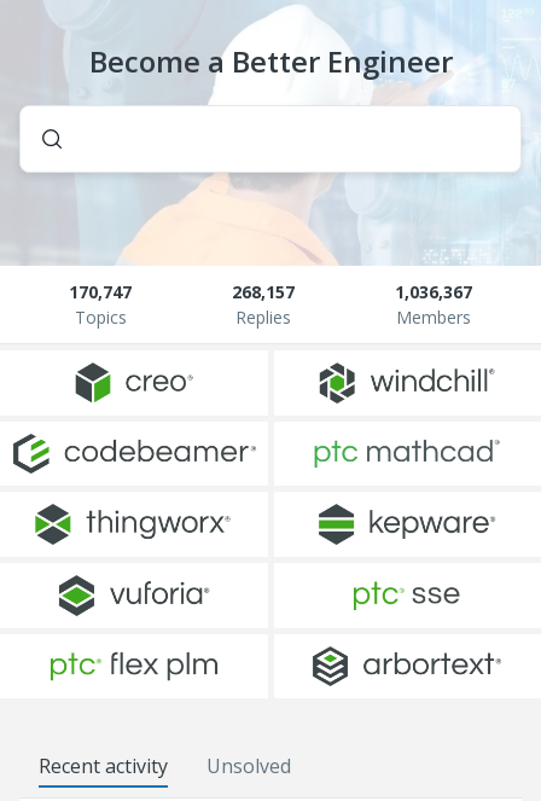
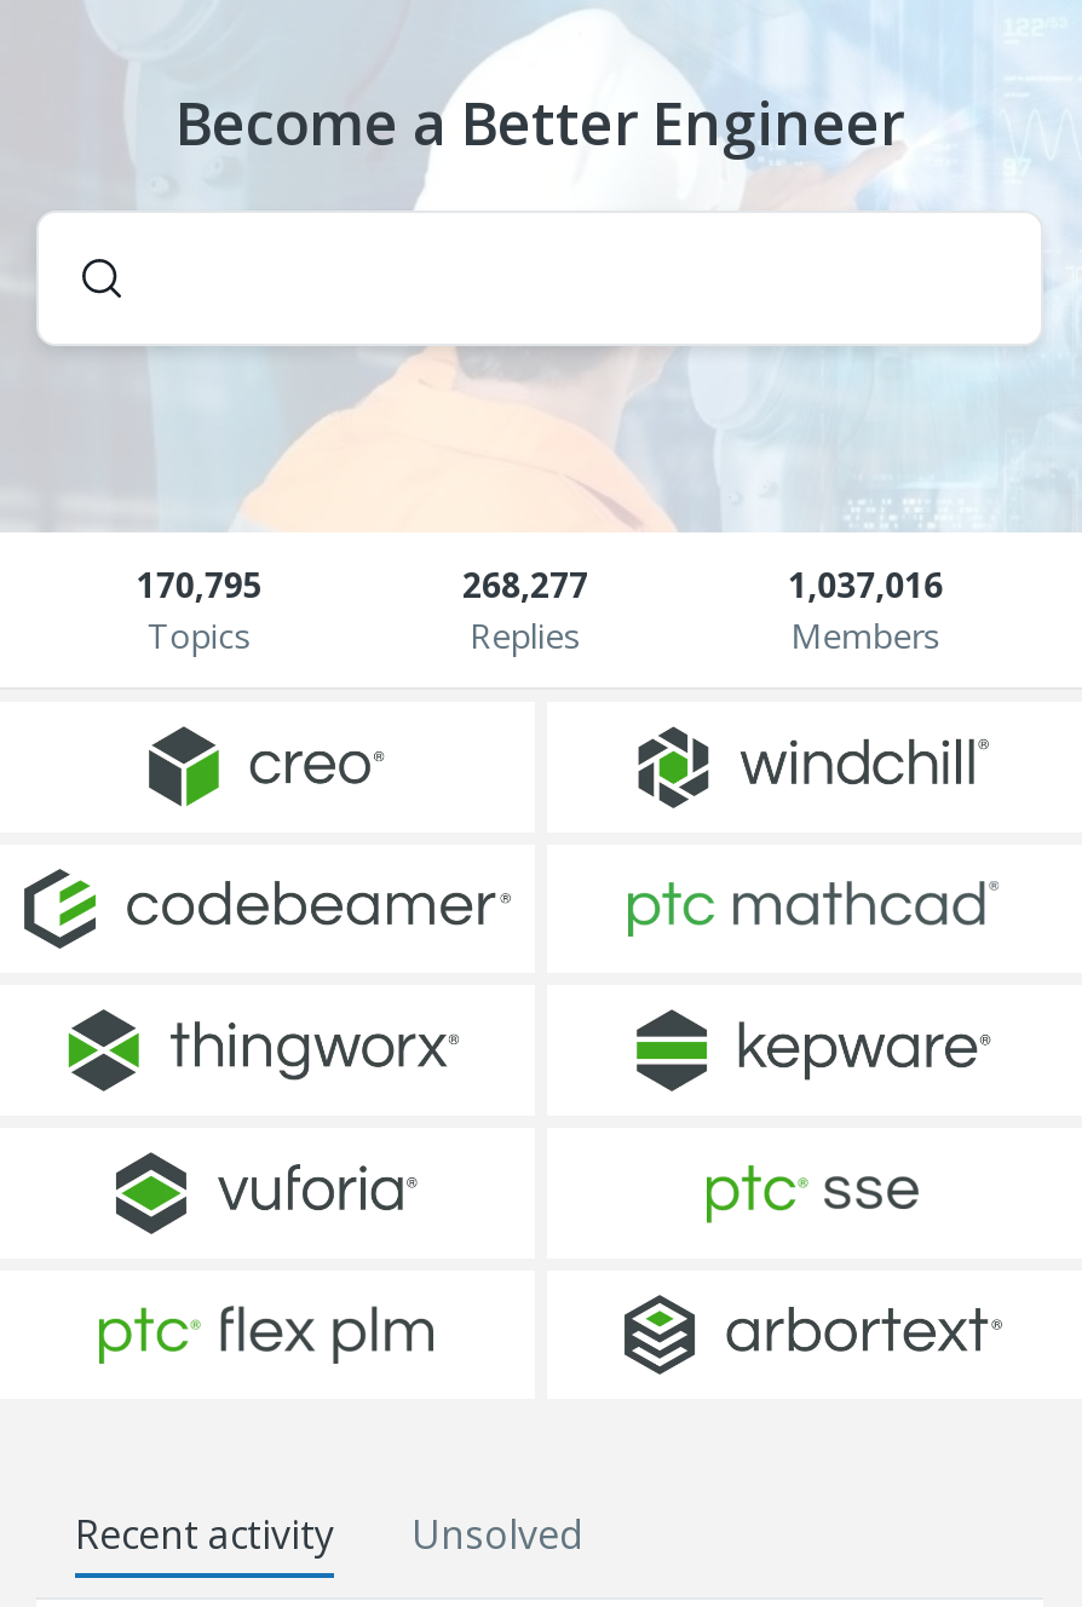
[69,280,132,303] 170,747 -> [136,561,262,607] 170,795
[232,280,295,303] 268,157 -> [462,561,588,607] 268,277
[394,280,472,303] 1,036,367 -> [788,561,943,607] 1,037,016

